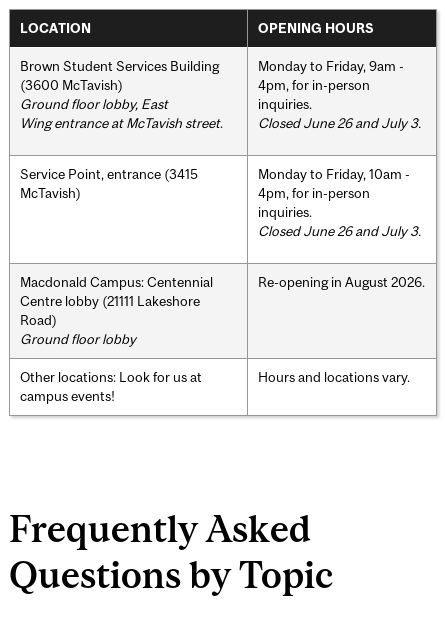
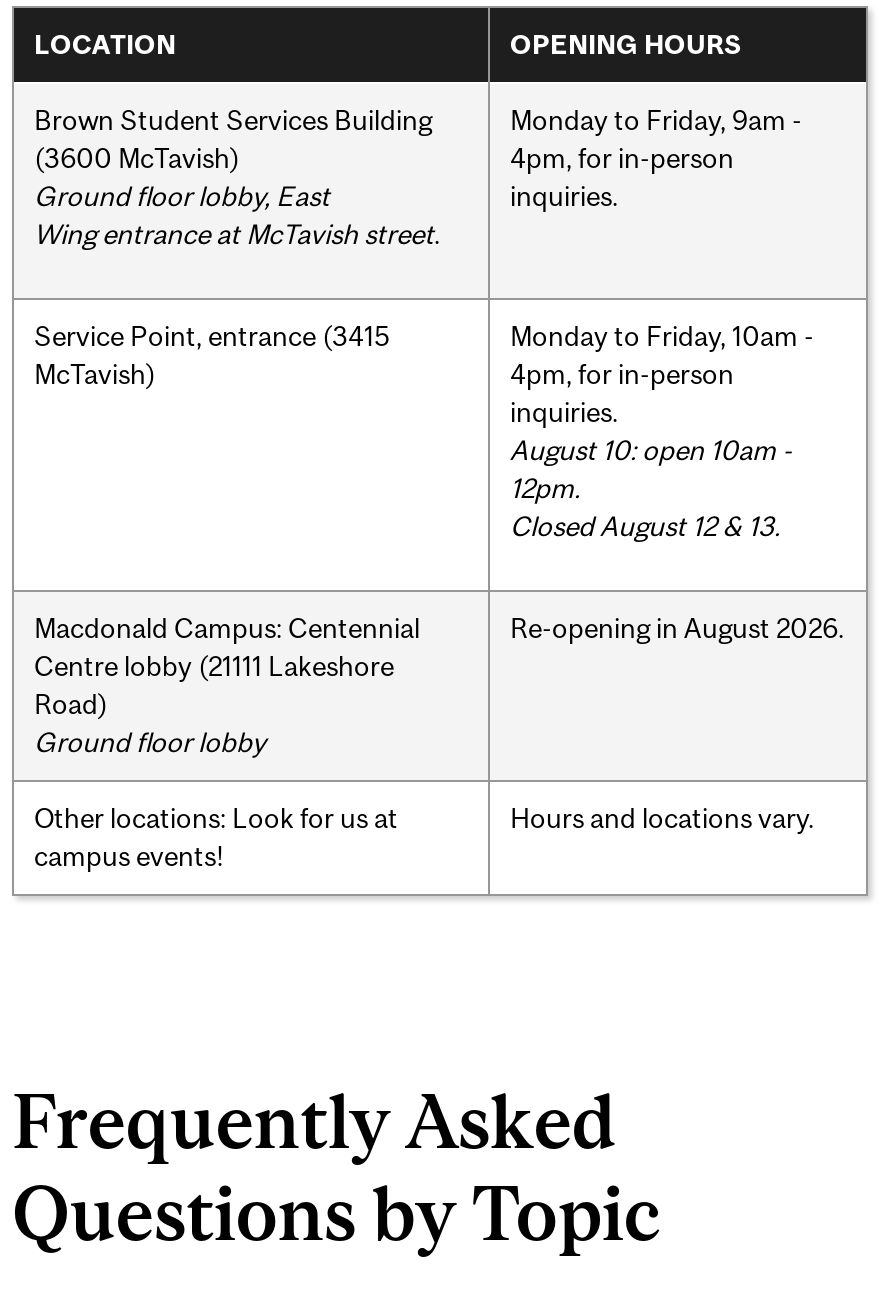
[258,115,421,131] Closed June 26 and July 3. -> none
[258,223,421,239] Closed June 26 and July 3. -> [510,433,792,541] August 10: open 10am - | 12pm. | Closed August 12 & 13.

